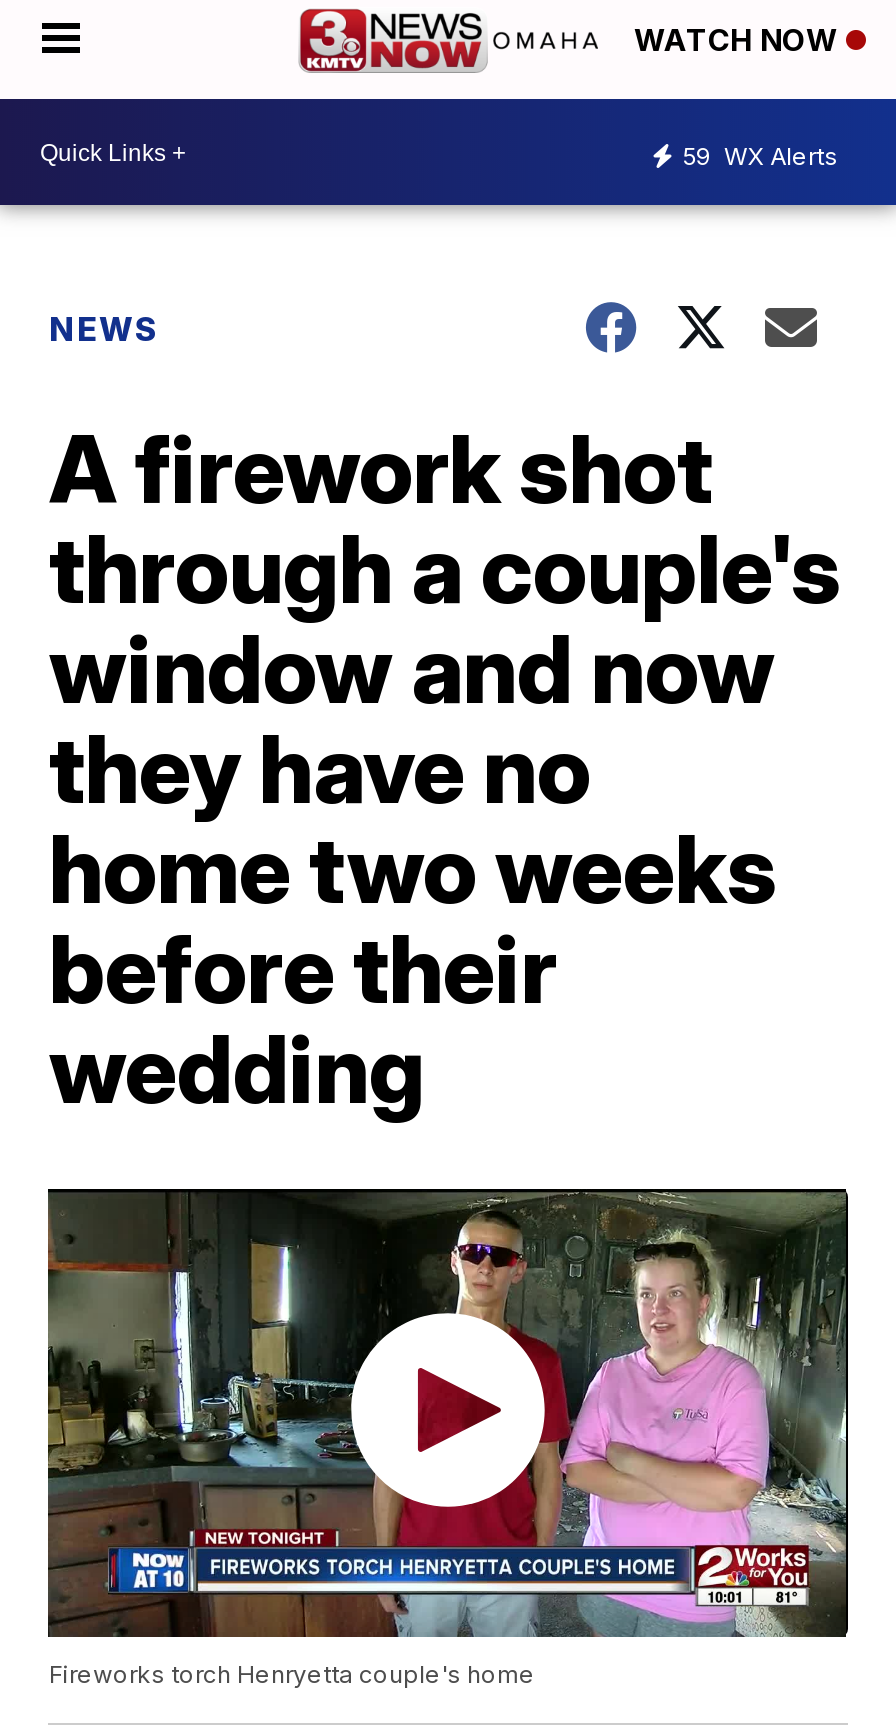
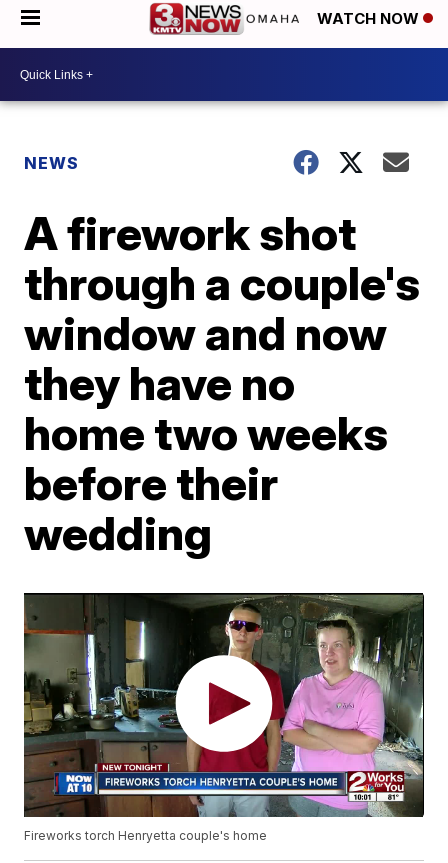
[682,140,838,170] 59 WX Alerts -> none

